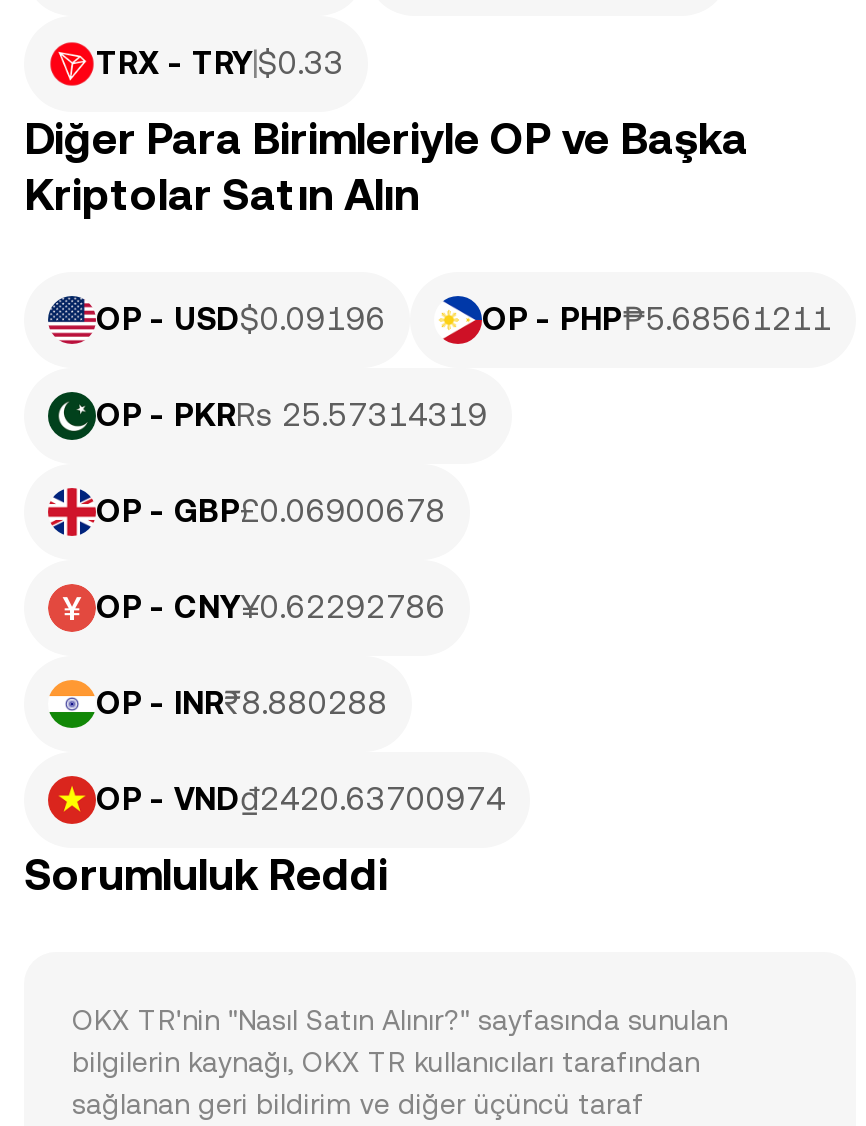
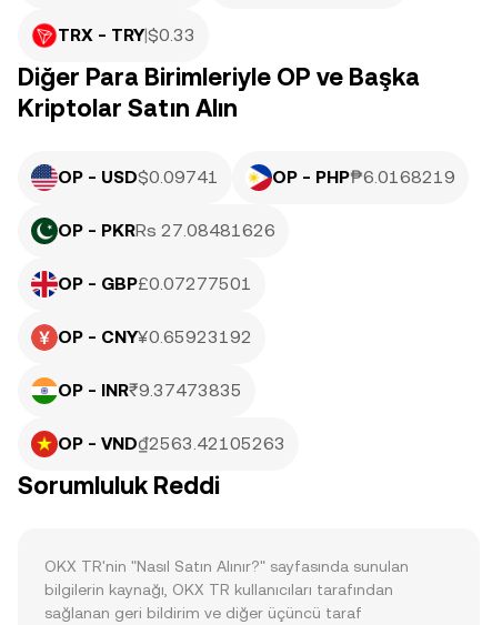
[96,301,386,339] OP - USD$0.09196 -> [58,167,219,188] OP - USD$0.09741
[482,301,832,339] OP - PHP₱5.68561211 -> [272,167,455,188] OP - PHP₱6.0168219
[96,397,488,435] OP - PKRRs 25.57314319 -> [58,220,275,241] OP - PKRRs 27.08481626
[96,493,446,531] OP - GBP£0.06900678 -> [58,273,252,295] OP - GBP£0.07277501
[96,589,446,627] OP - CNY¥0.62292786 -> [58,327,252,348] OP - CNY¥0.65923192
[96,685,388,723] OP - INR₹8.880288 -> [58,380,242,401] OP - INR₹9.37473835
[96,781,506,819] OP - VND₫2420.63700974 -> [58,433,285,454] OP - VND₫2563.42105263

